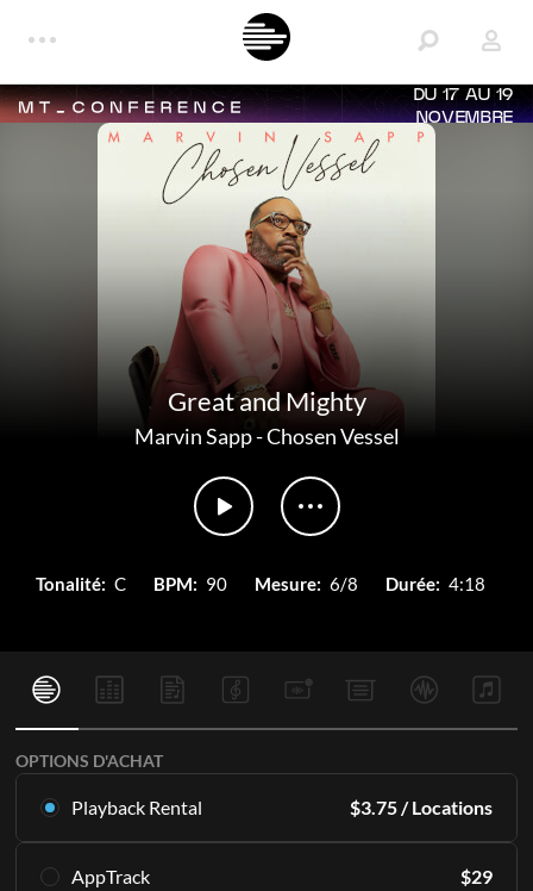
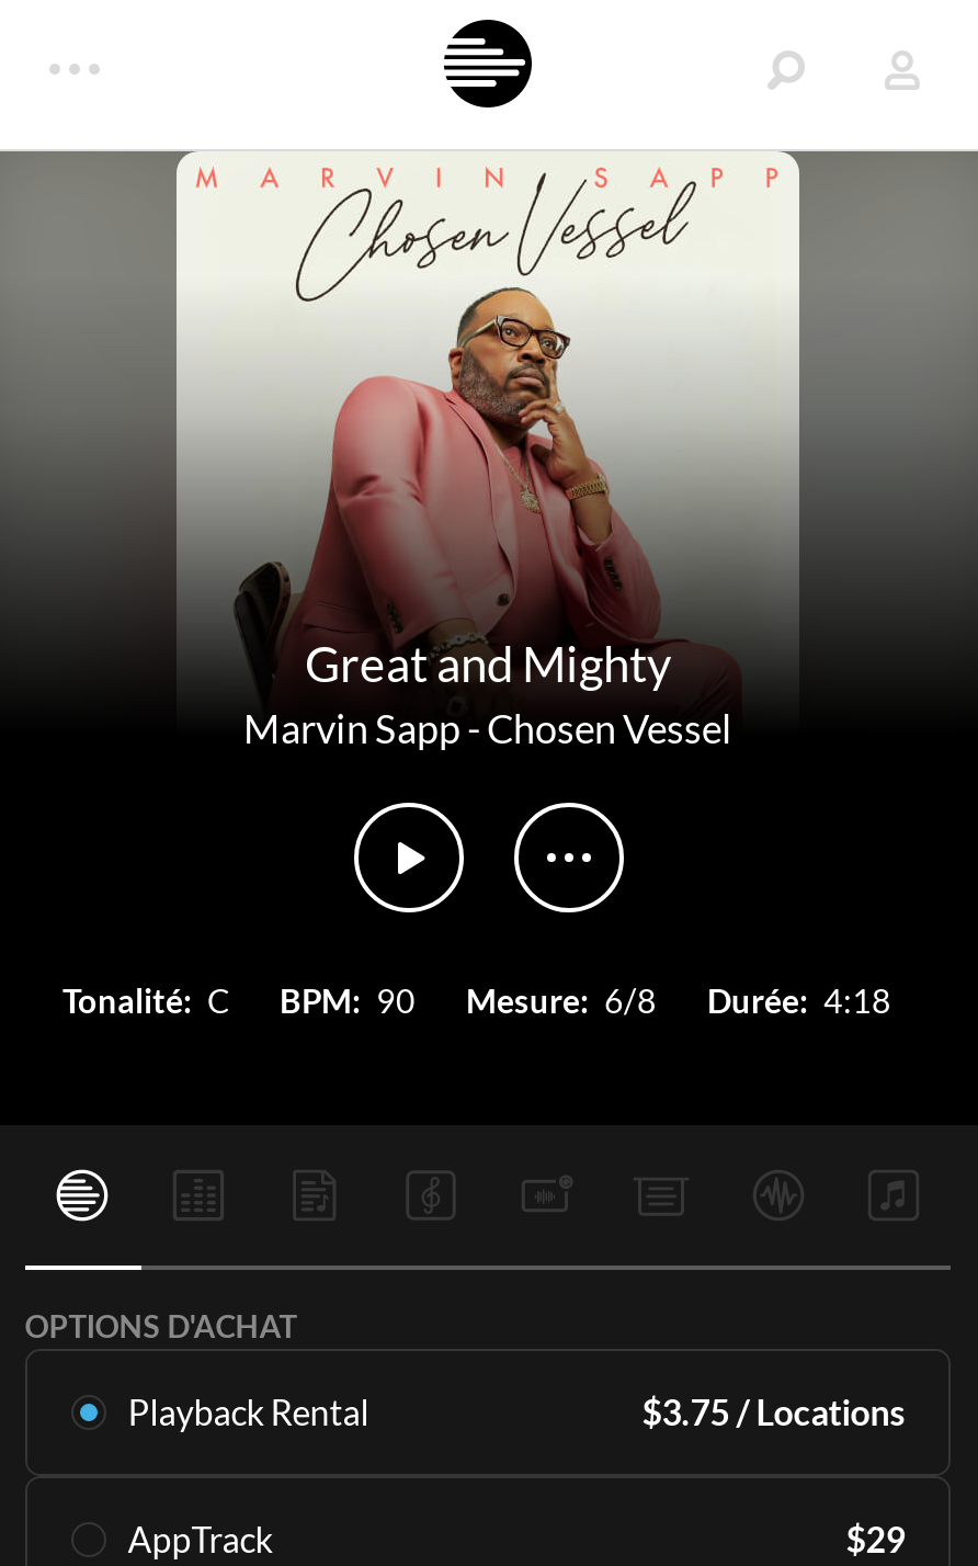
[4,83,514,126] [image] | DU 17 AU 19 | NOVEMBRE -> none

